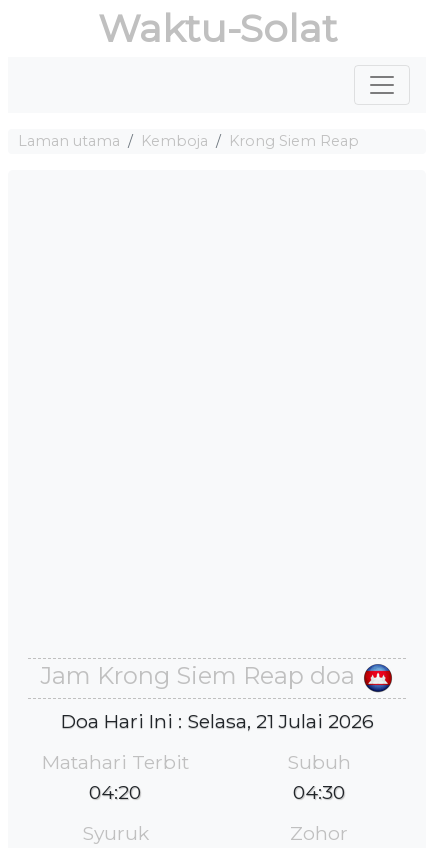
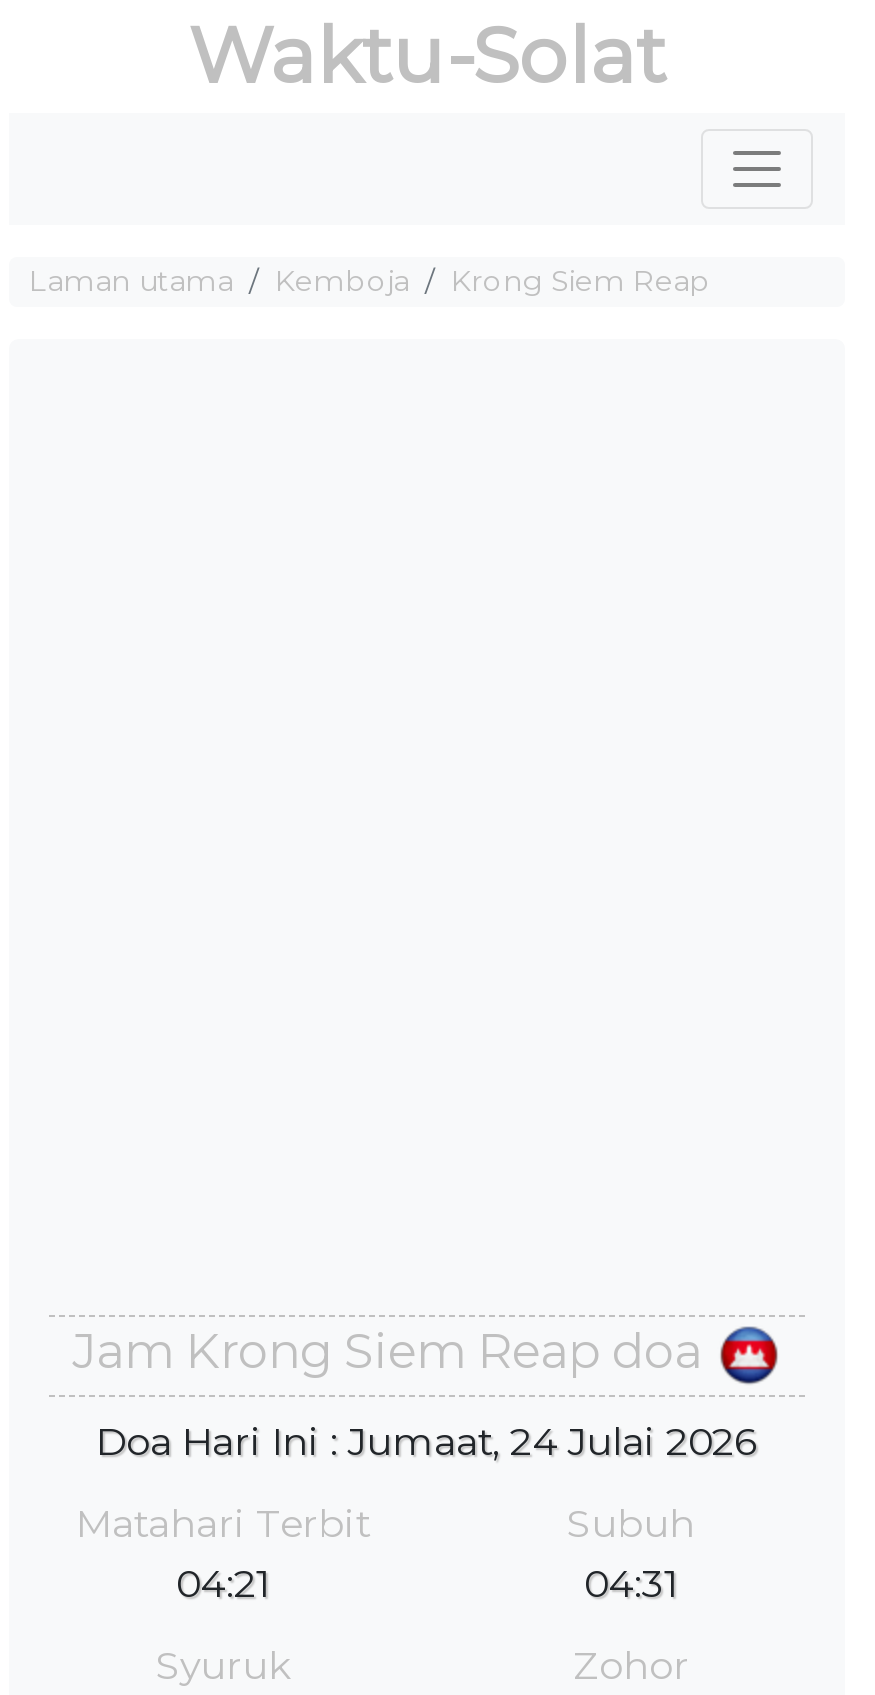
[60,709,373,733] Doa Hari Ini : Selasa, 21 Julai 2026 -> [96,1417,758,1465] Doa Hari Ini : Jumaat, 24 Julai 2026
[89,780,141,804] 04:20 -> [176,1558,270,1606] 04:21
[293,780,345,804] 04:30 -> [584,1558,678,1606] 04:31

